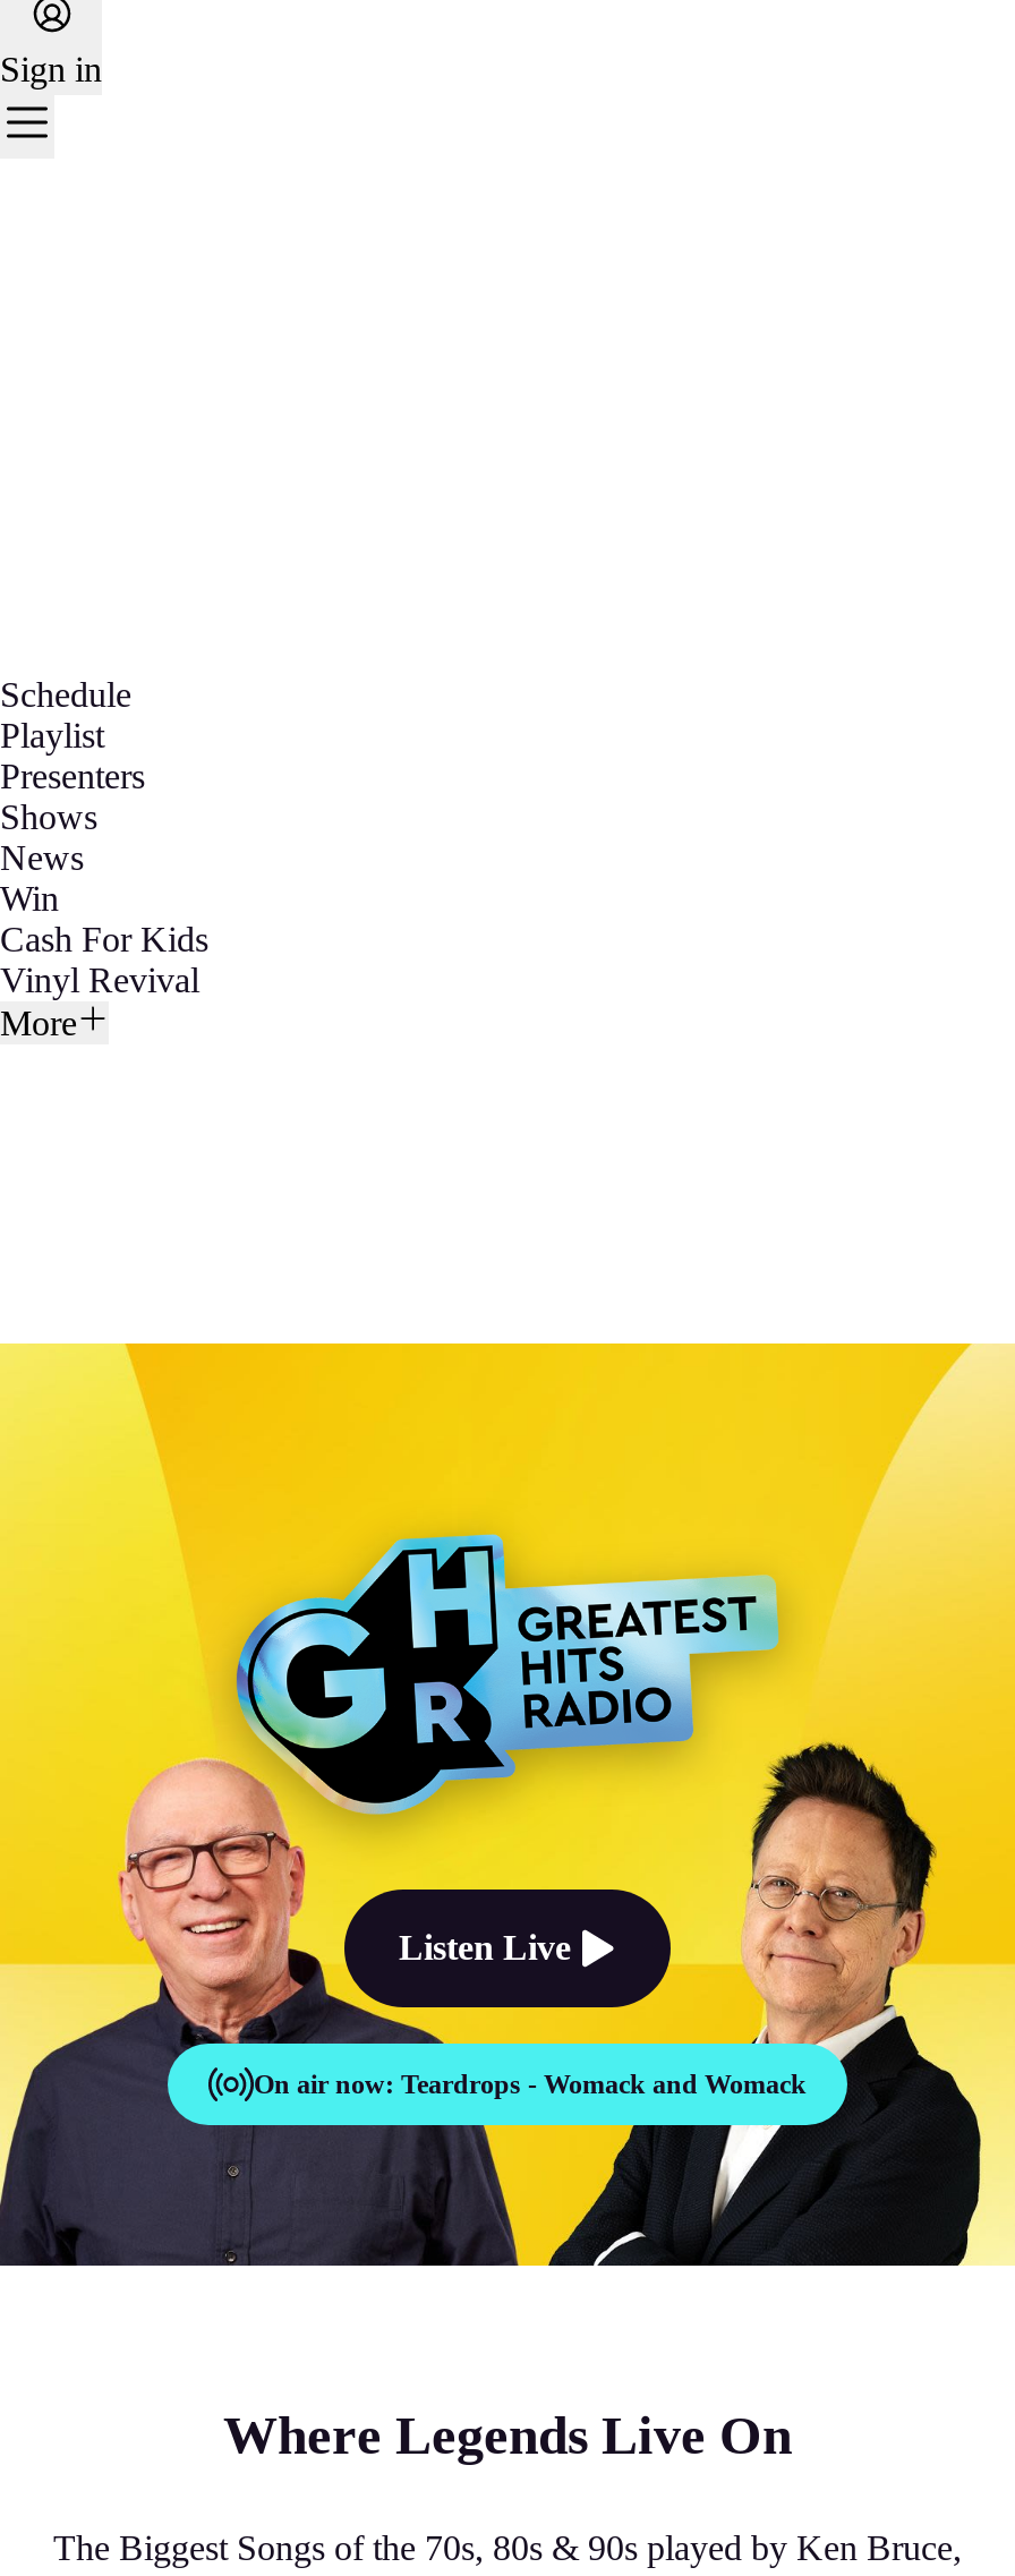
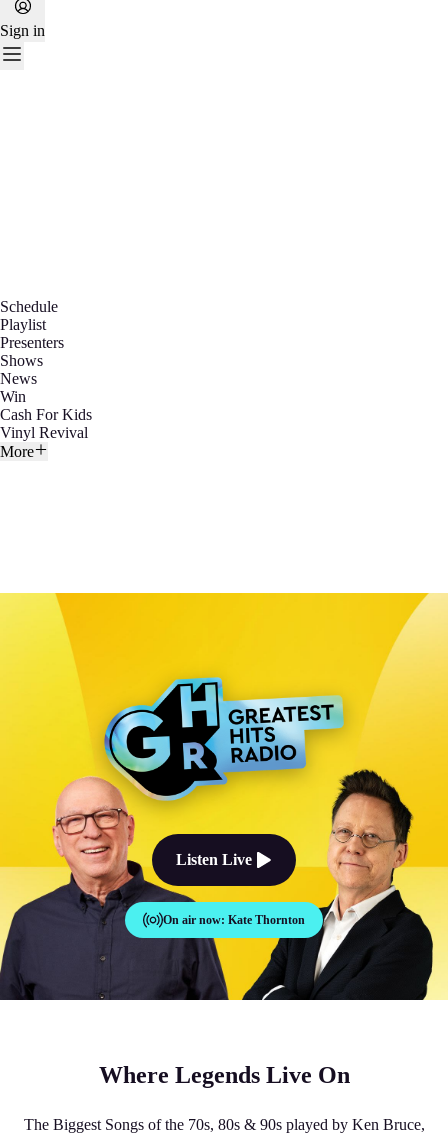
[165,2041,807,2127] [image] | On air now: Teardrops - Womack and Womack -> [74,902,305,938] [image] | On air now: Kate Thornton
[709,2041,850,2127] [image] -> [308,902,374,939] [image]

